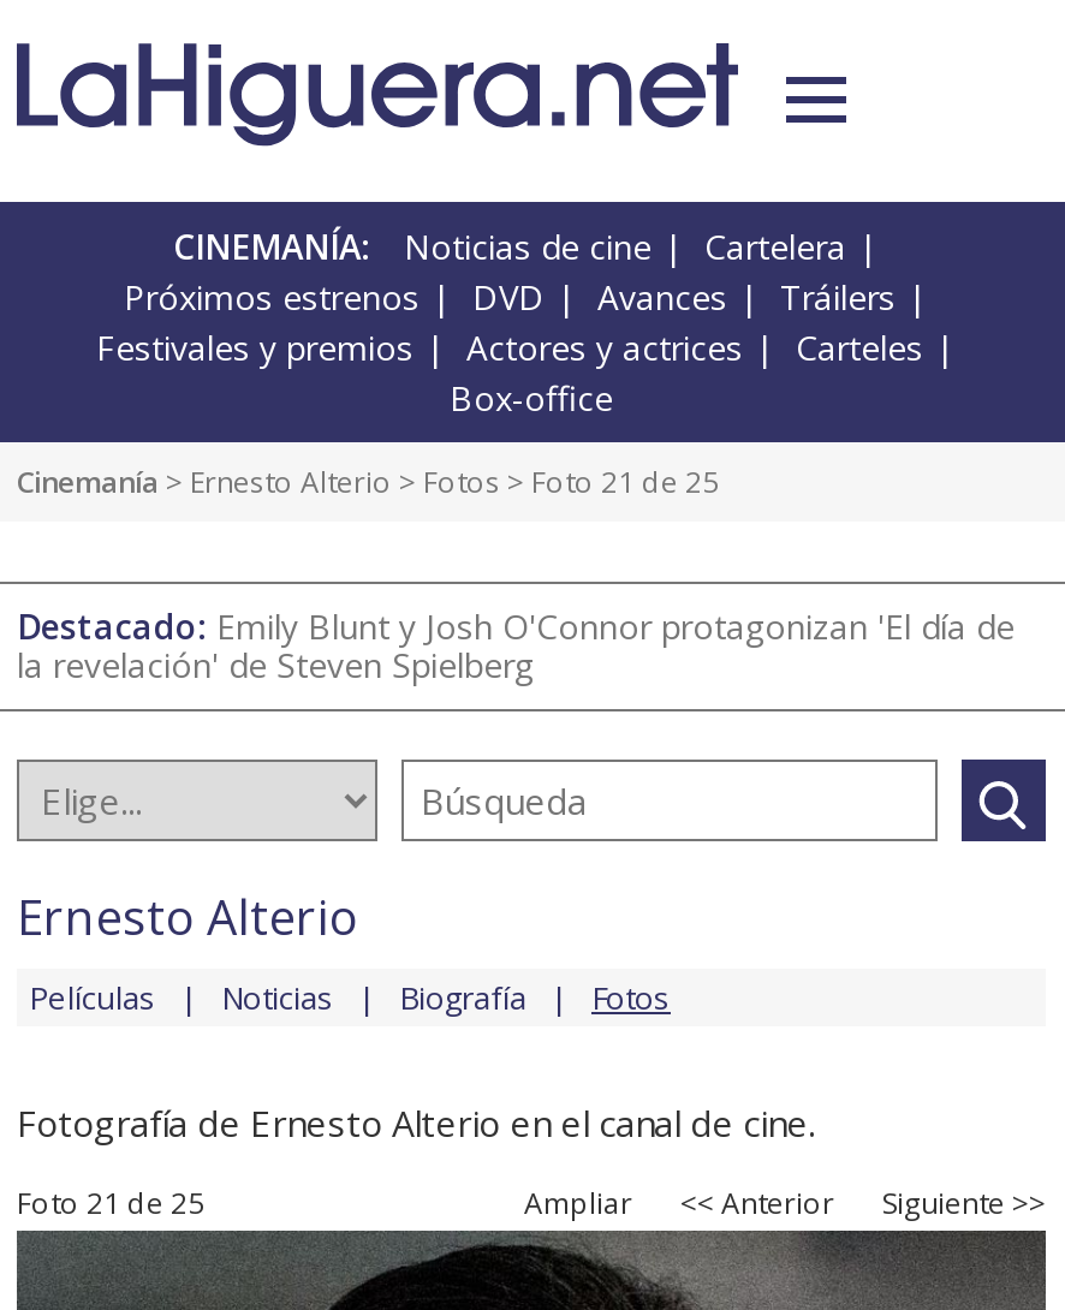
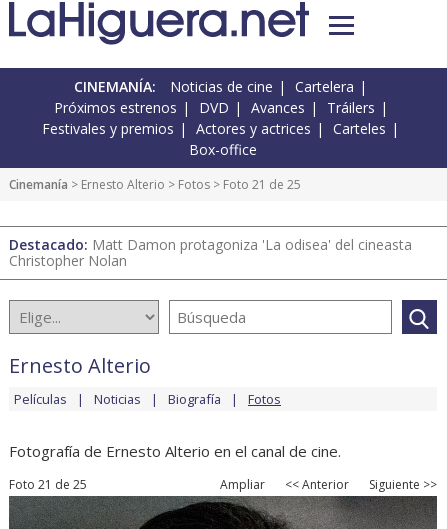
[17,604,1015,688] Destacado: Emily Blunt y Josh O'Connor protagonizan 'El día de | la revelación' de Steven Spielberg -> [9,235,412,270] Destacado: Matt Damon protagoniza 'La odisea' del cineasta | Christopher Nolan

